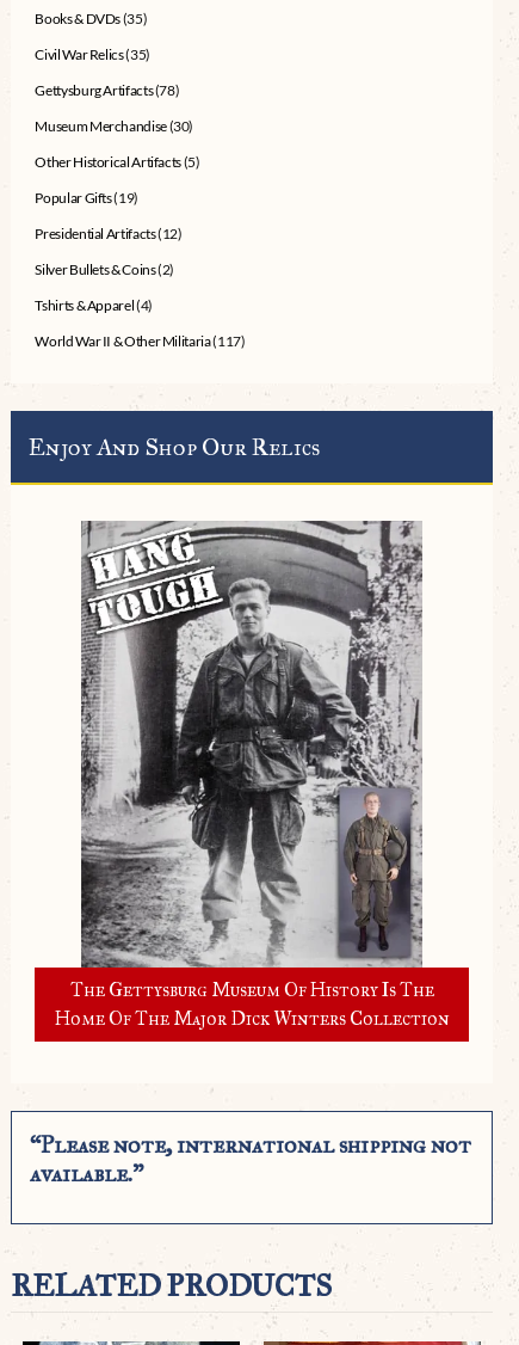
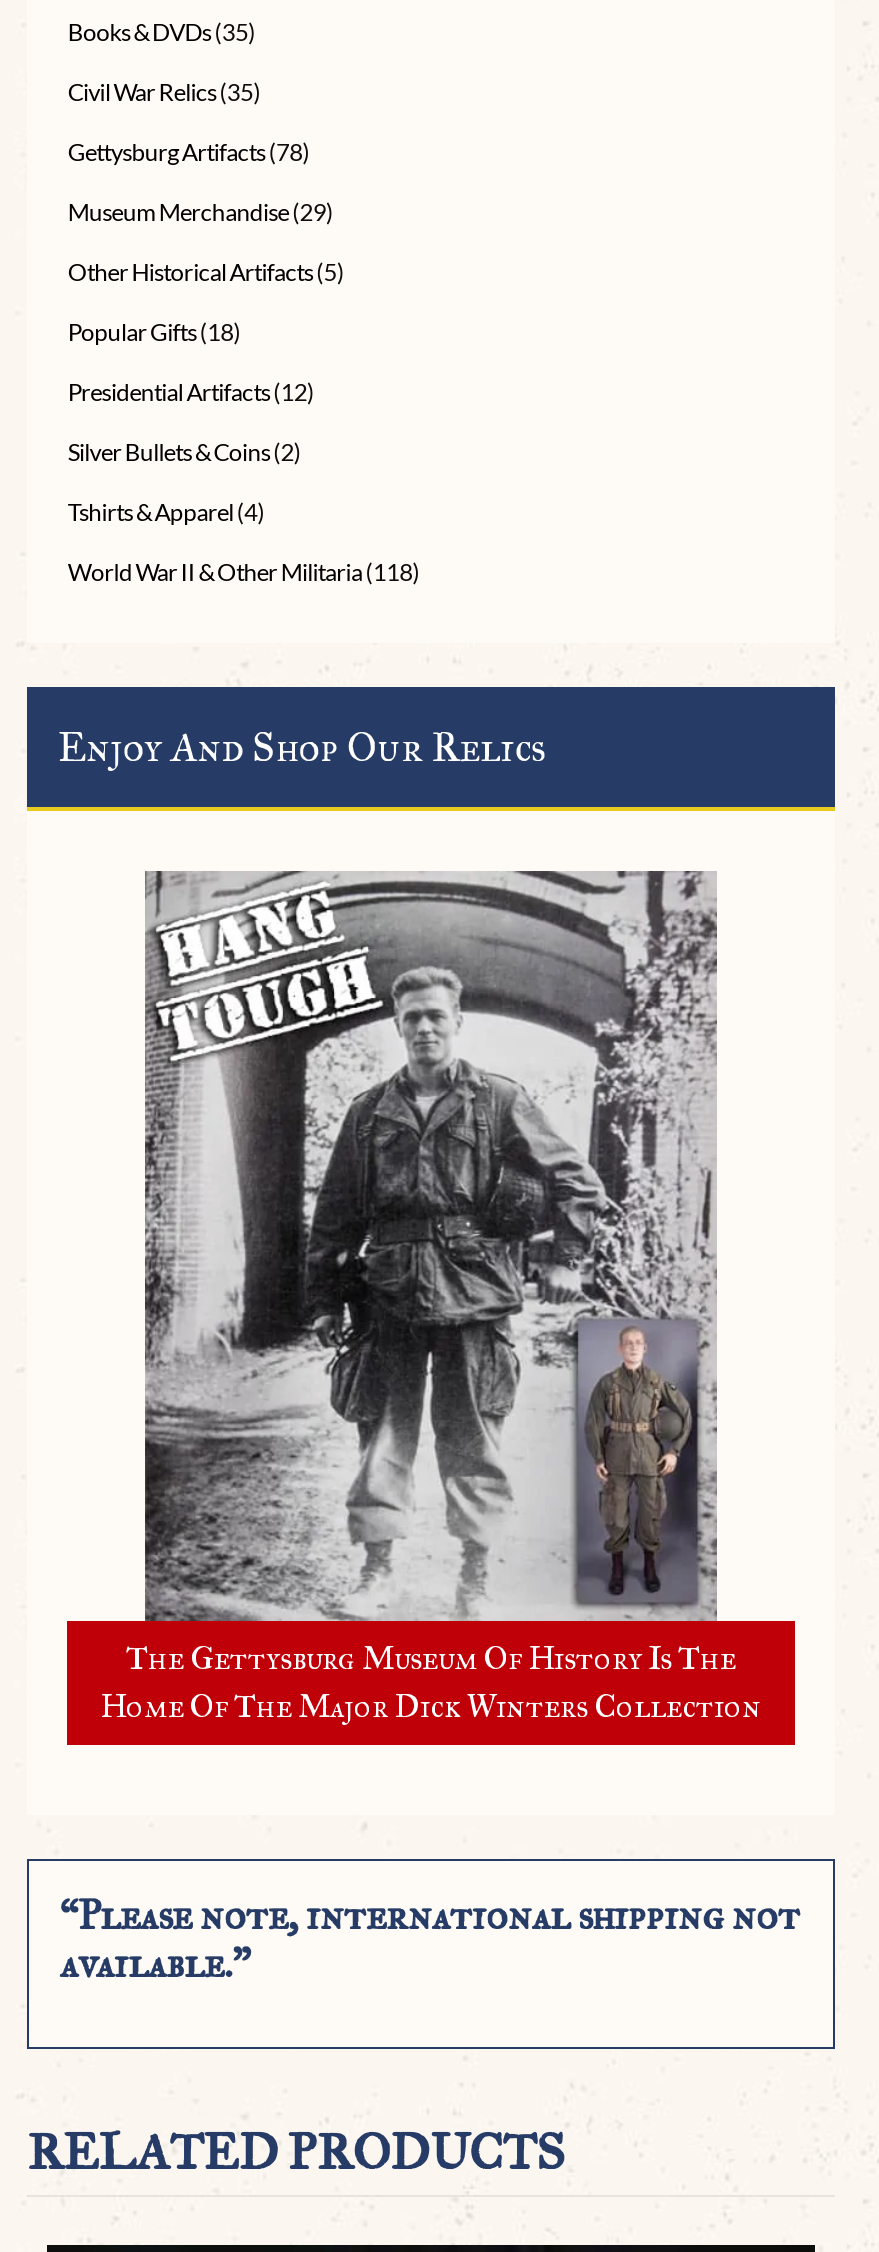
[35,117,193,135] Museum Merchandise (30) -> [68,197,333,227] Museum Merchandise (29)
[35,189,138,207] Popular Gifts (19) -> [68,317,241,347] Popular Gifts (18)
[35,332,245,350] World War II & Other Militaria (117) -> [68,557,420,587] World War II & Other Militaria (118)

